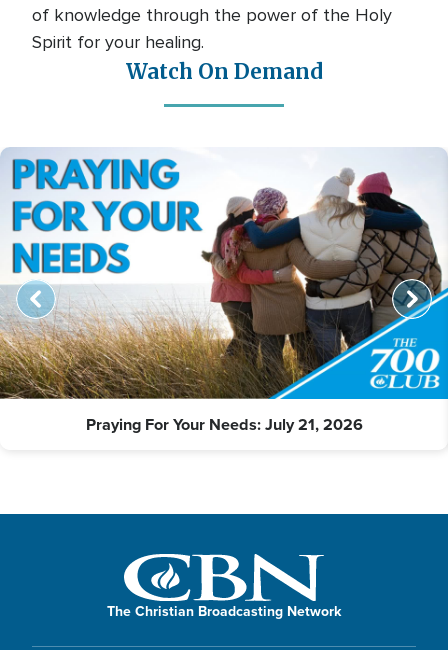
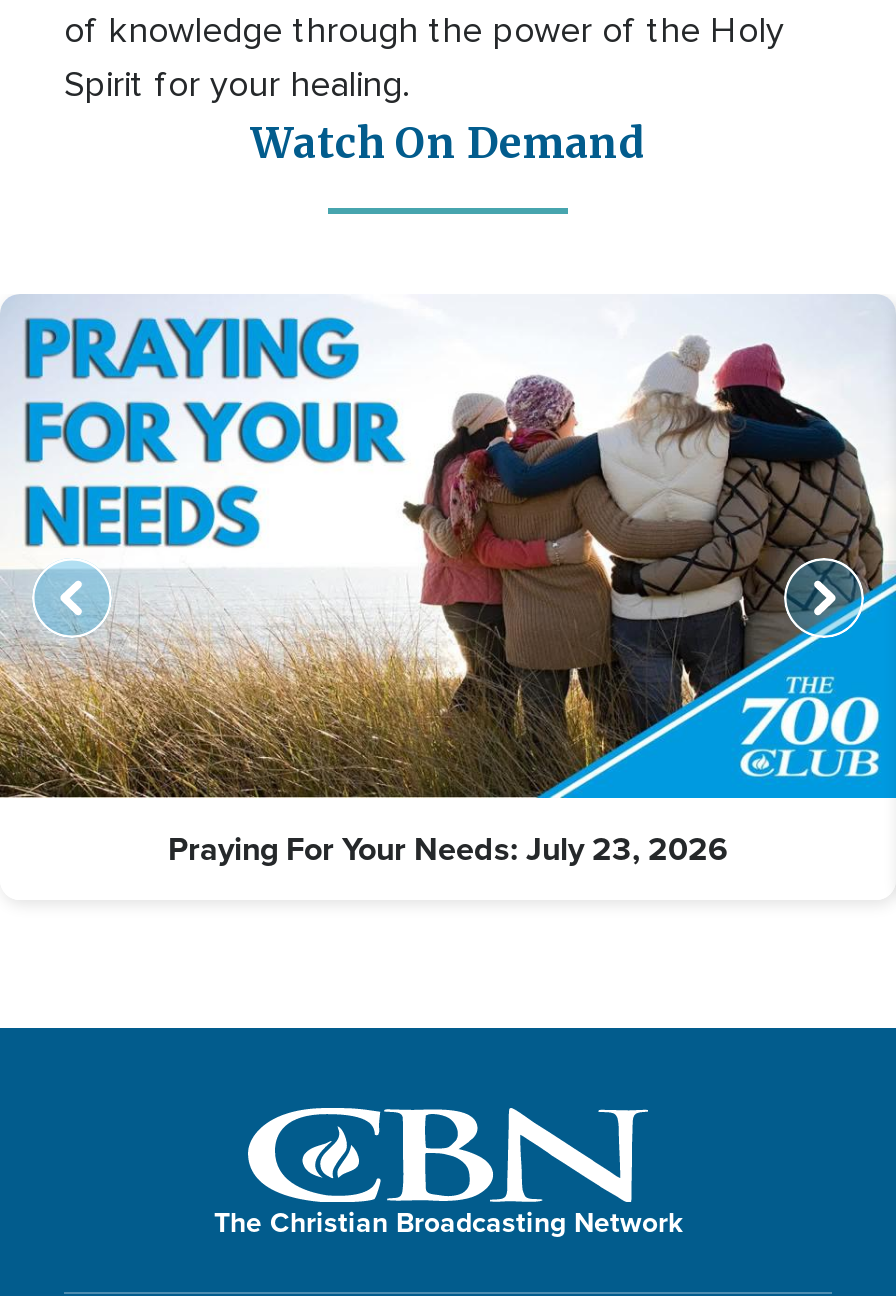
[85,412,362,436] Praying For Your Needs: July 21, 2026 -> [168,824,728,872] Praying For Your Needs: July 23, 2026

